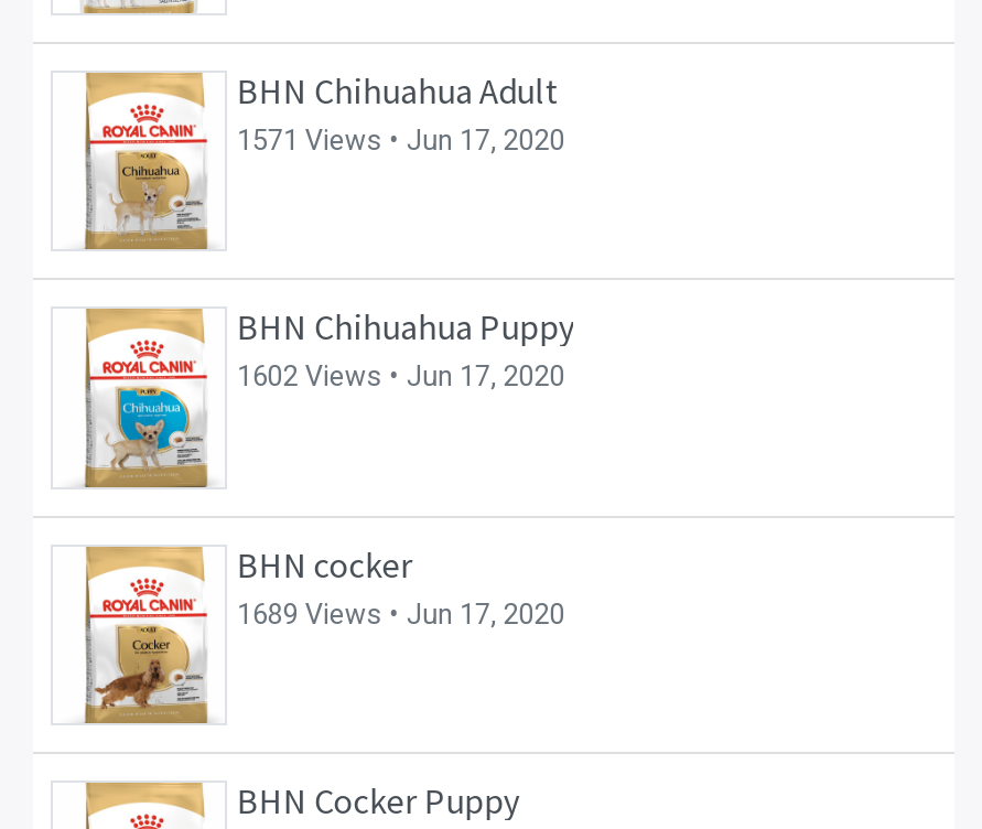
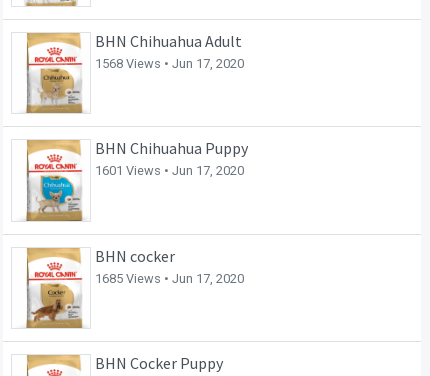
[237,123,565,156] 1571 Views • Jun 17, 2020 -> [95,56,244,71] 1568 Views • Jun 17, 2020
[237,360,565,393] 1602 Views • Jun 17, 2020 -> [95,163,244,178] 1601 Views • Jun 17, 2020
[237,597,565,630] 1689 Views • Jun 17, 2020 -> [95,271,244,286] 1685 Views • Jun 17, 2020

